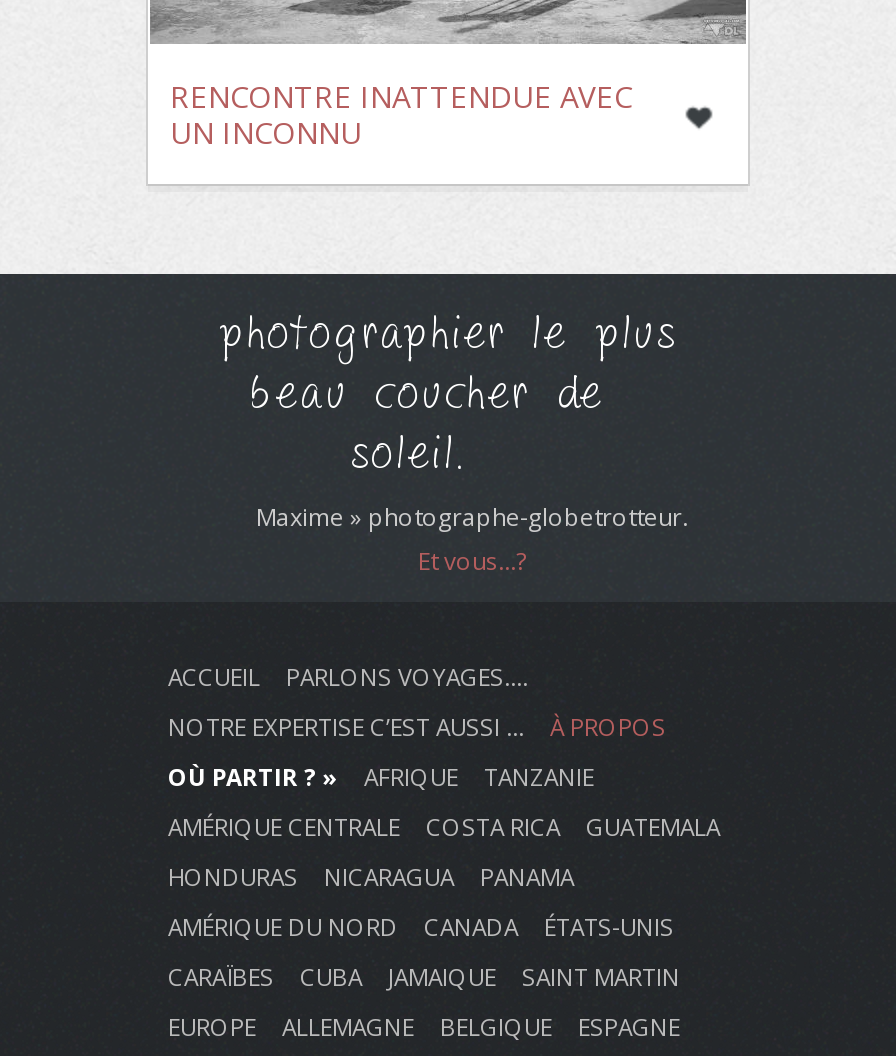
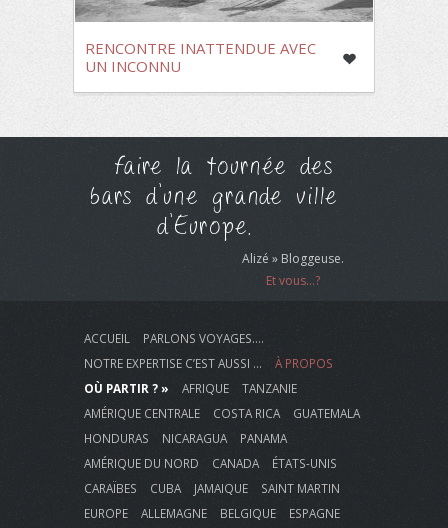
[219,300,688,534] photographier le plus | beau coucher de | soleil. | Maxime » photographe-globetrotteur. -> [90,150,344,267] faire la tournée des | bars d'une grande ville | d'Europe. | Alizé » Bloggeuse.

